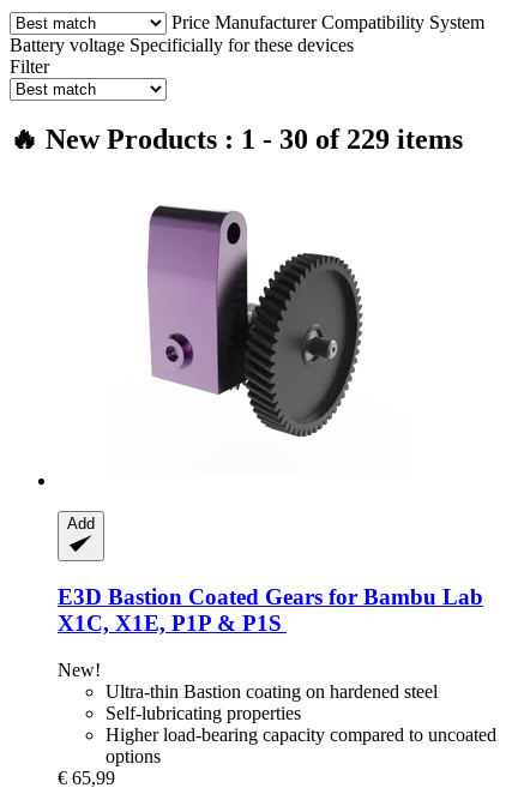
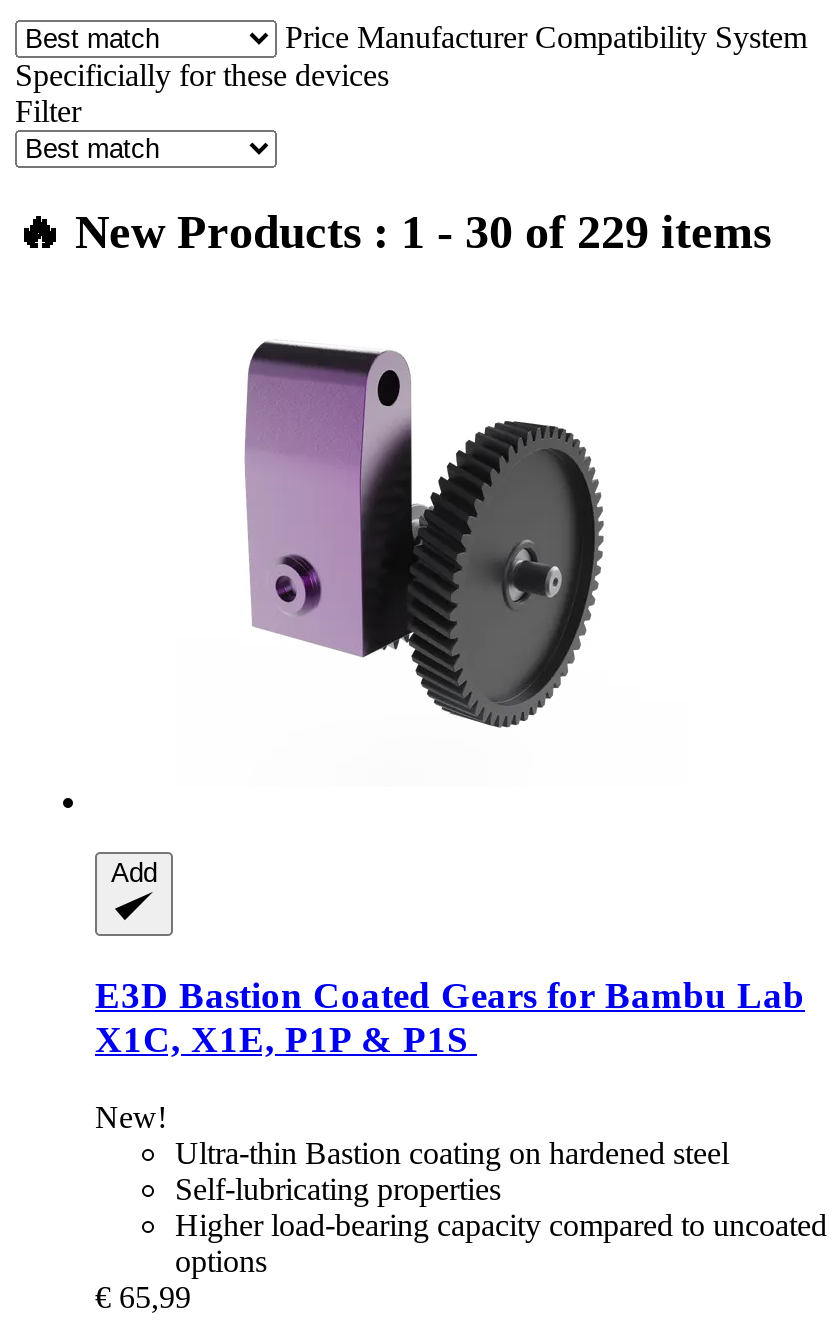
[10,34,354,55] Battery voltage Specificially for these devices -> [15,57,389,91] Specificially for these devices

